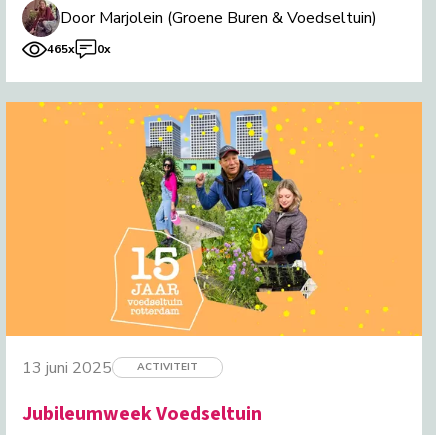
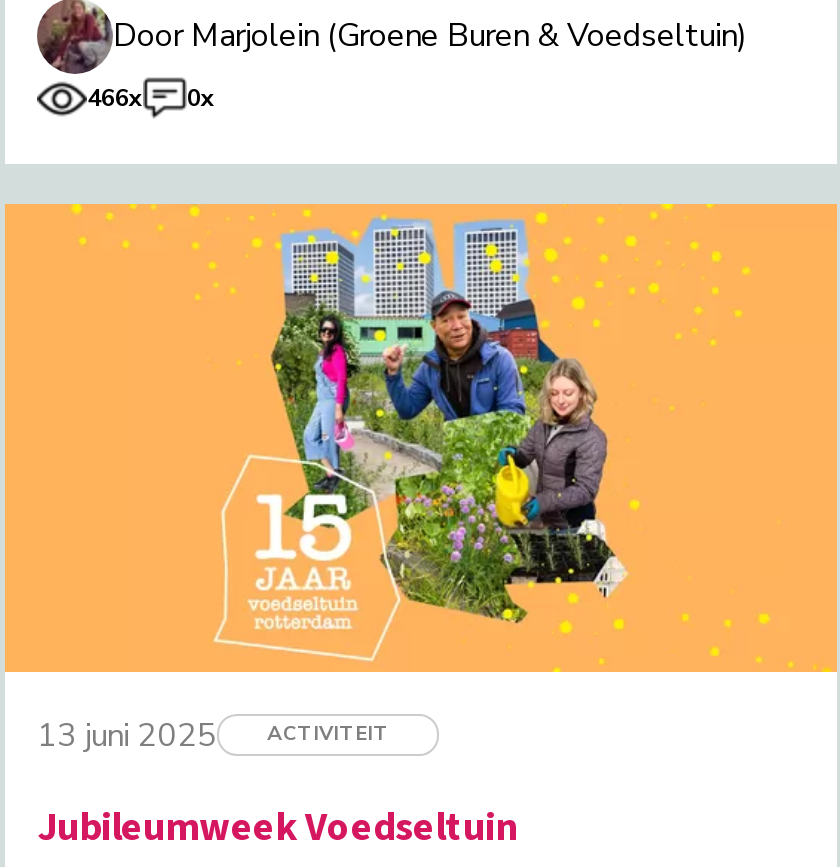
[47,41,75,57] 465x -> [87,82,143,114] 466x

